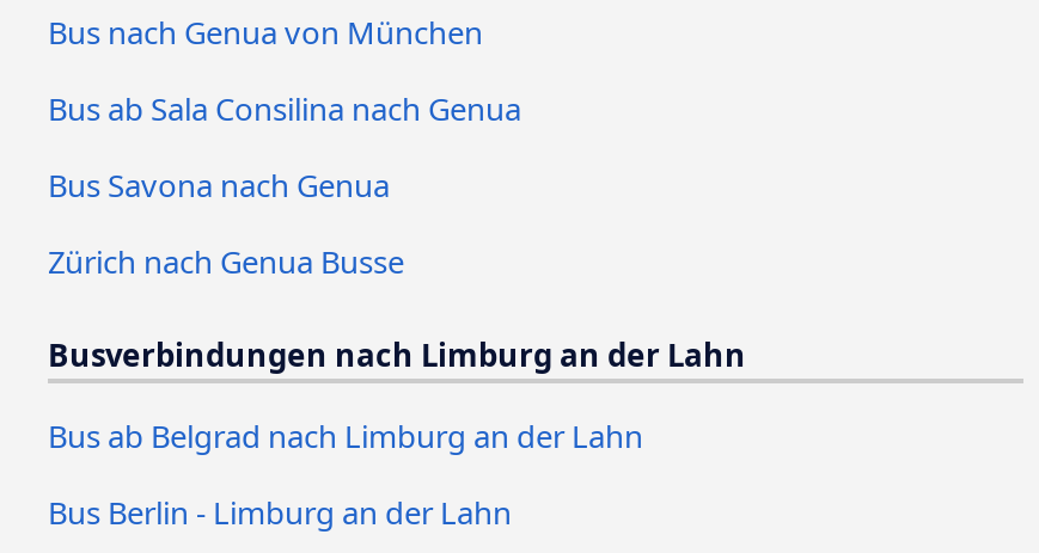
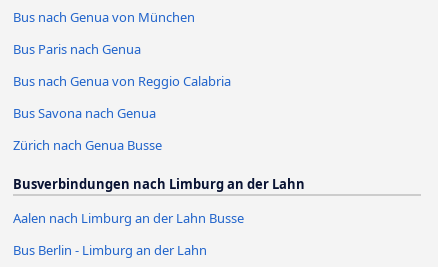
[48,87,521,130] Bus ab Sala Consilina nach Genua -> [13,40,231,90] Bus Paris nach Genua | Bus nach Genua von Reggio Calabria
[48,414,643,457] Bus ab Belgrad nach Limburg an der Lahn -> [13,209,244,227] Aalen nach Limburg an der Lahn Busse

